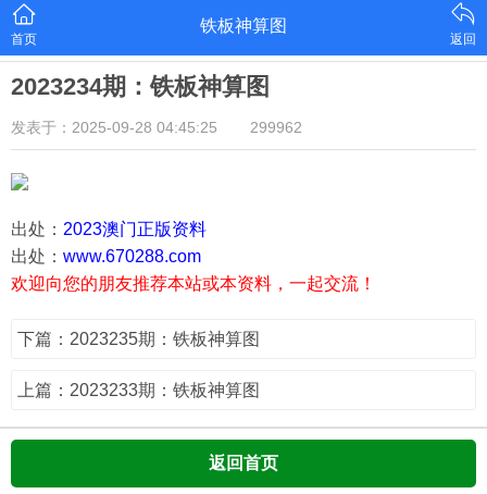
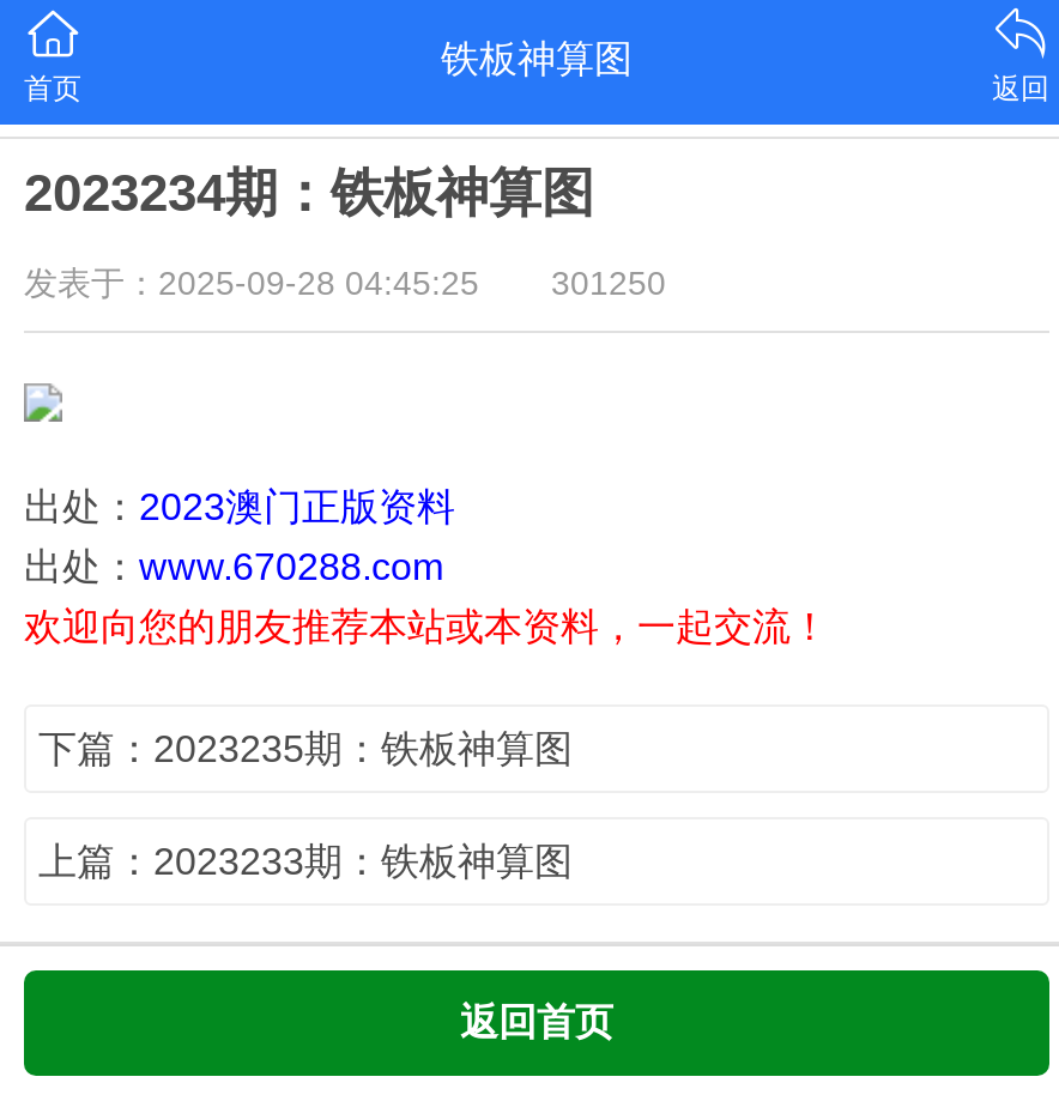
[11,119,302,136] 发表于：2025-09-28 04:45:25 299962 -> [24,264,666,302] 发表于：2025-09-28 04:45:25 301250

